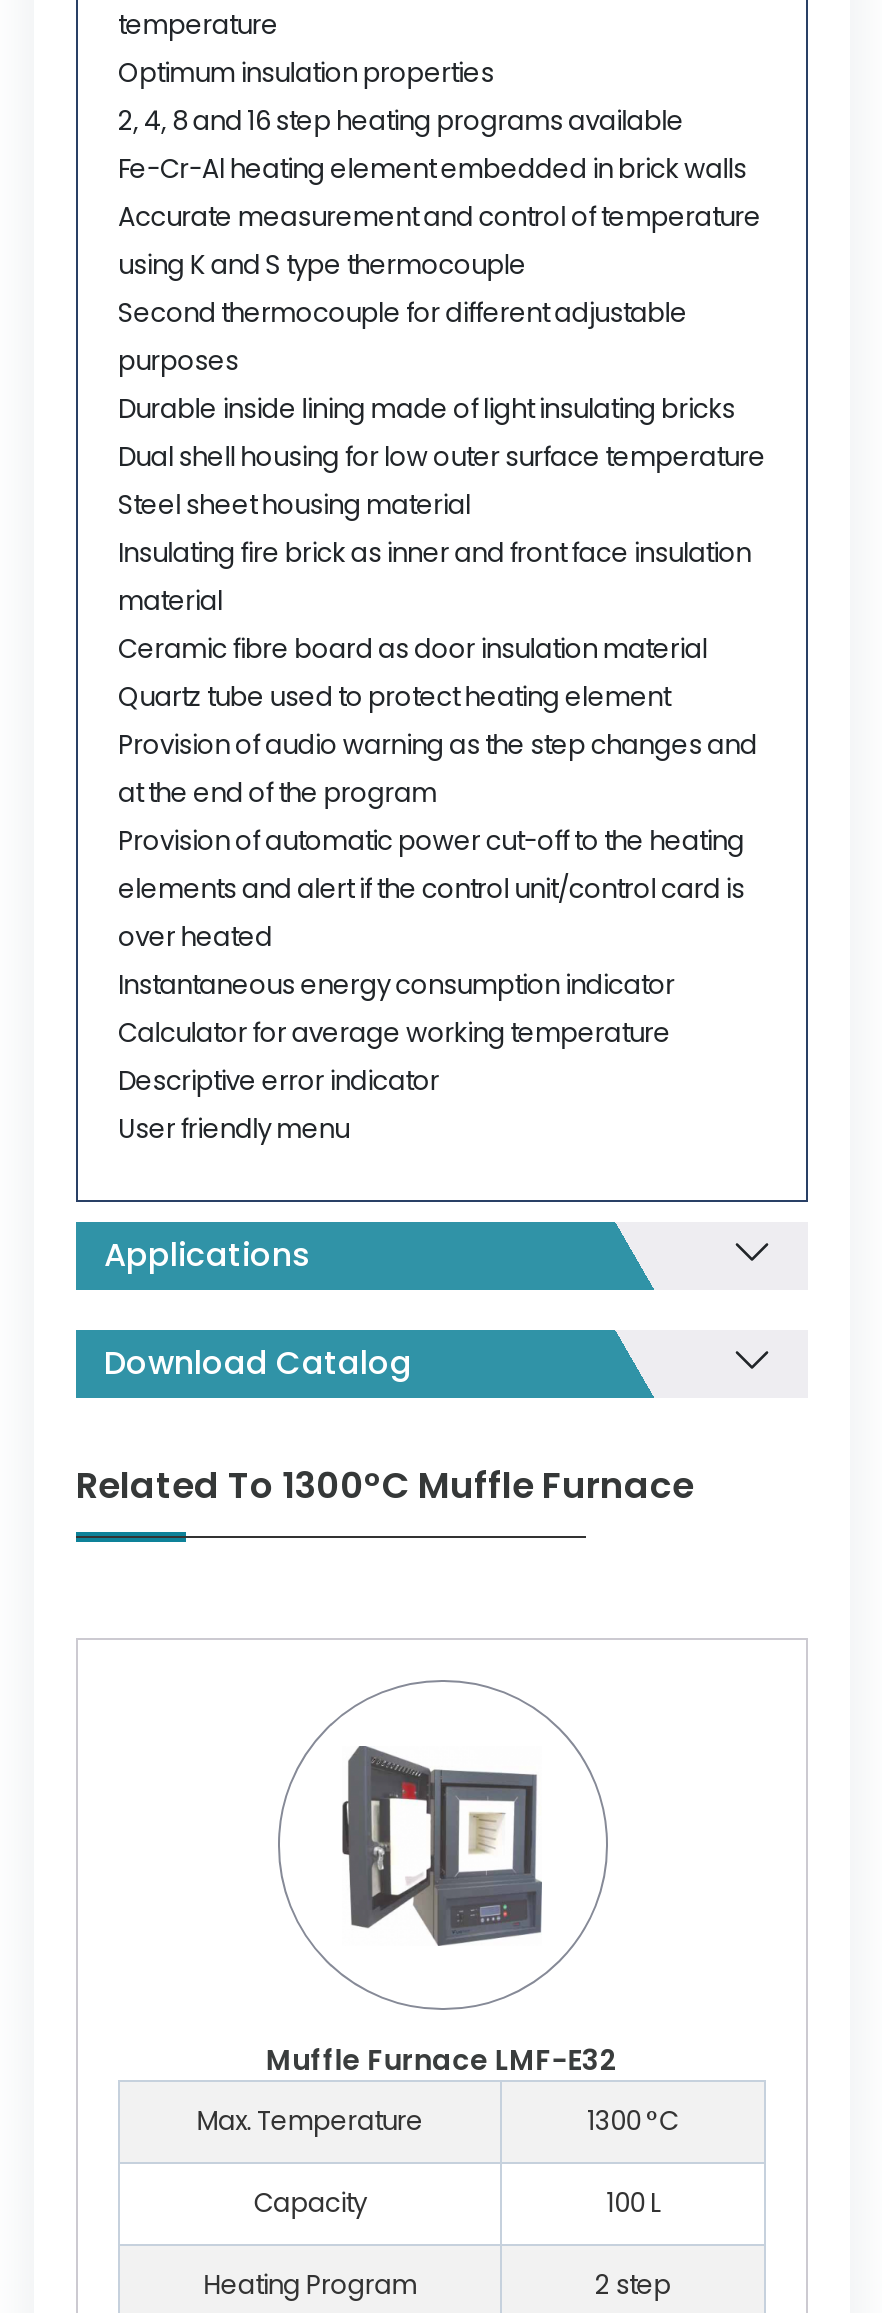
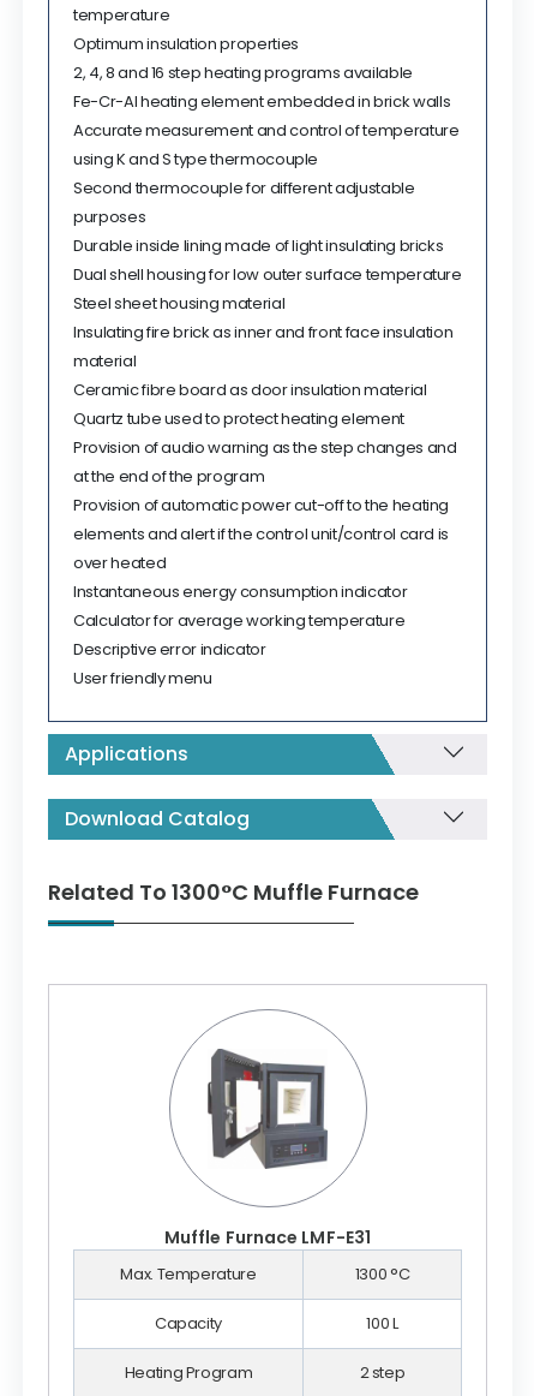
[266,2040,618,2080] Muffle Furnace LMF-E32 -> [164,1225,371,1249] Muffle Furnace LMF-E31

